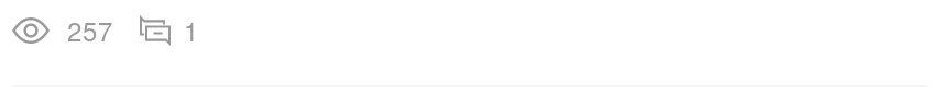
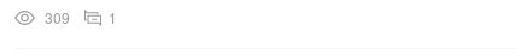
[67,11,199,48] 257 1 -> [45,7,117,27] 309 1

